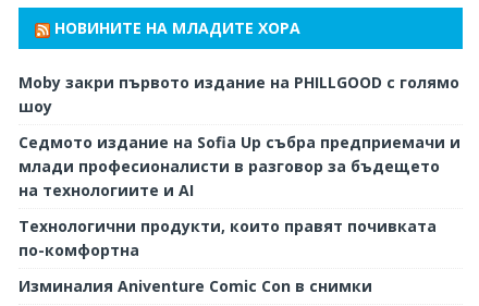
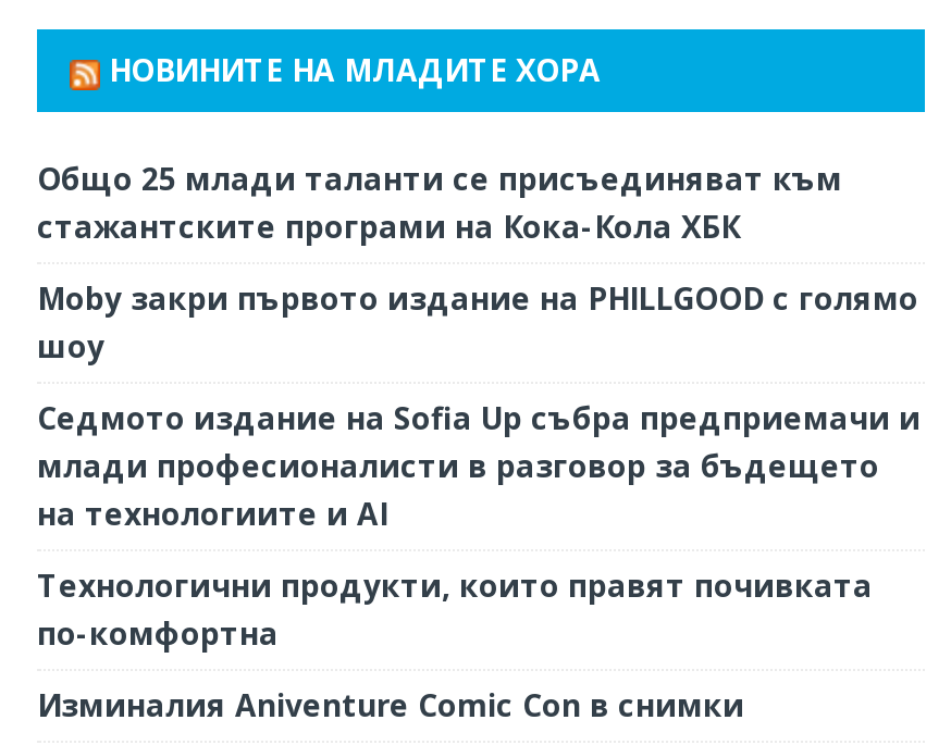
none -> [37,158,842,247] Общо 25 млади таланти се присъединяват към | стажантските програми на Кока-Кола ХБК

